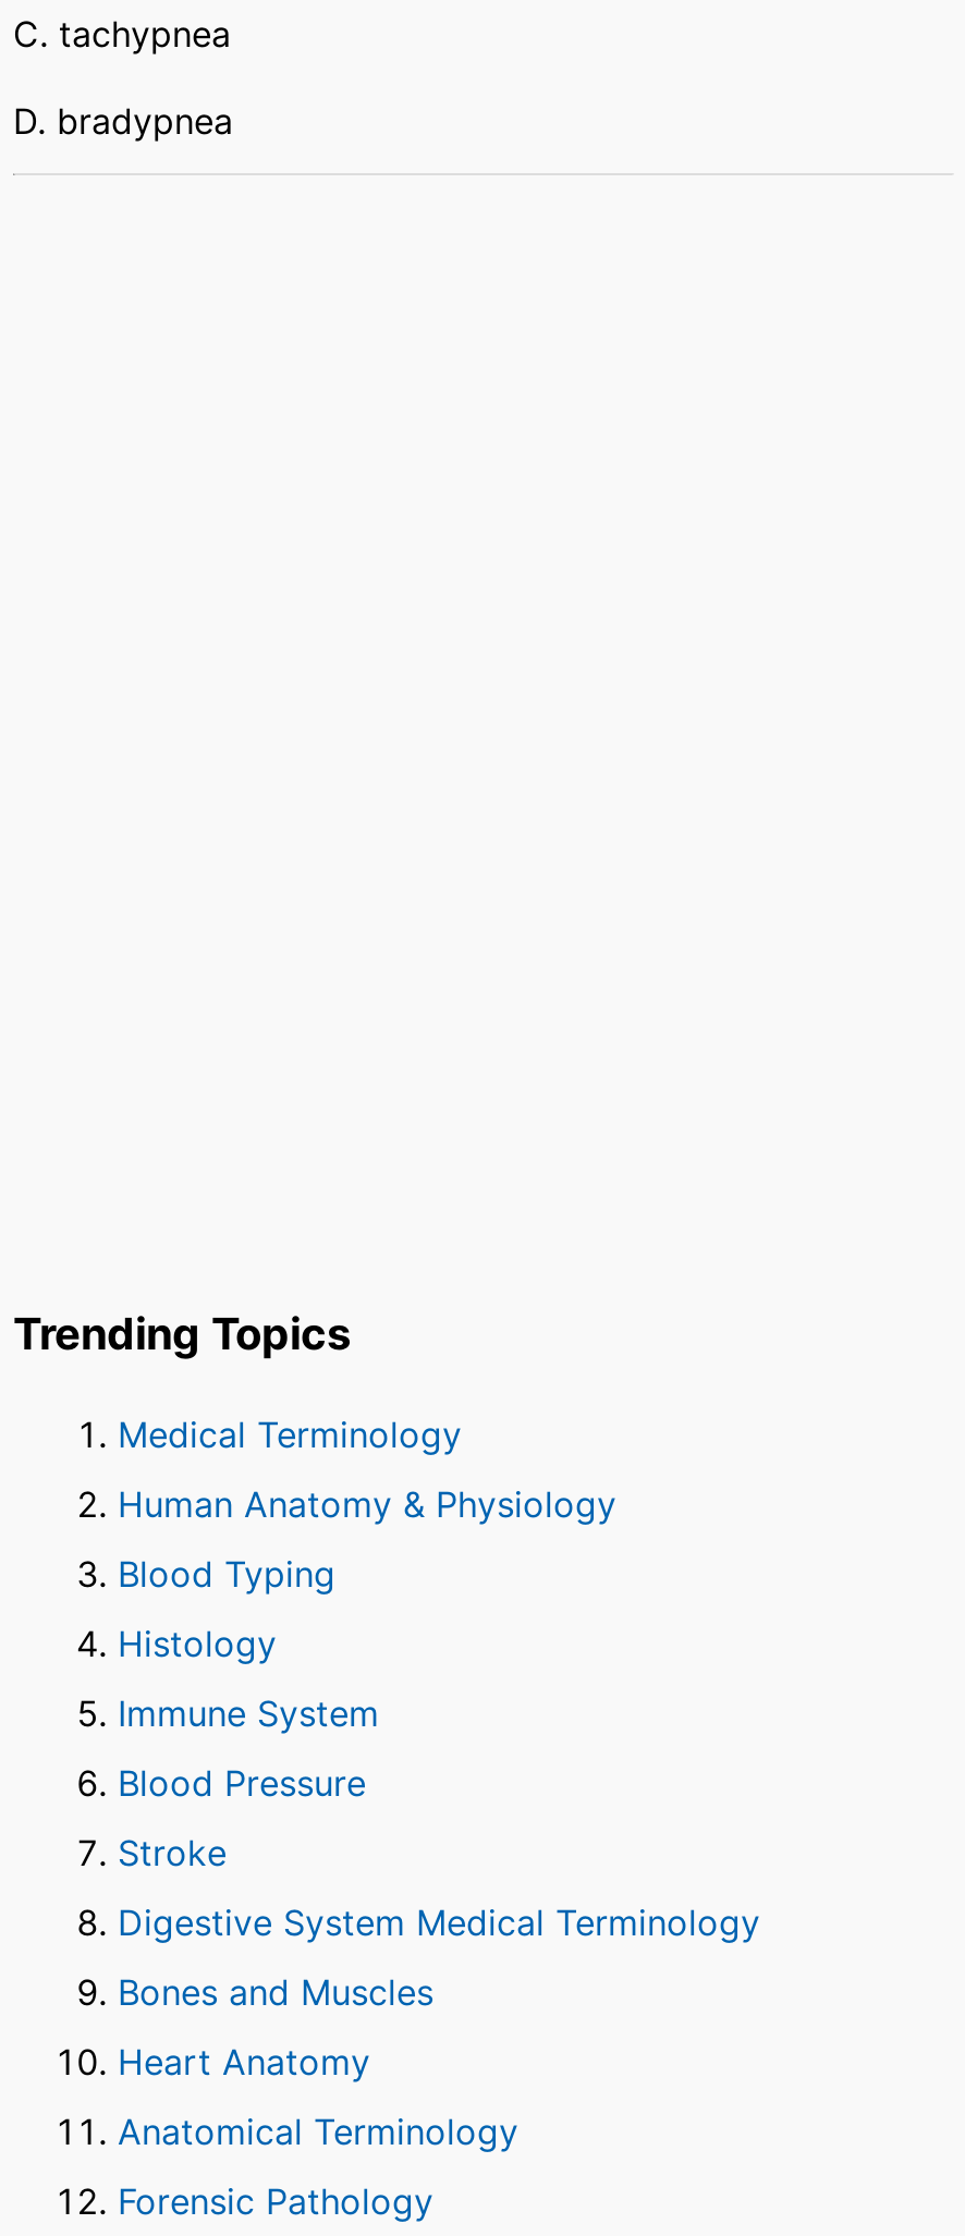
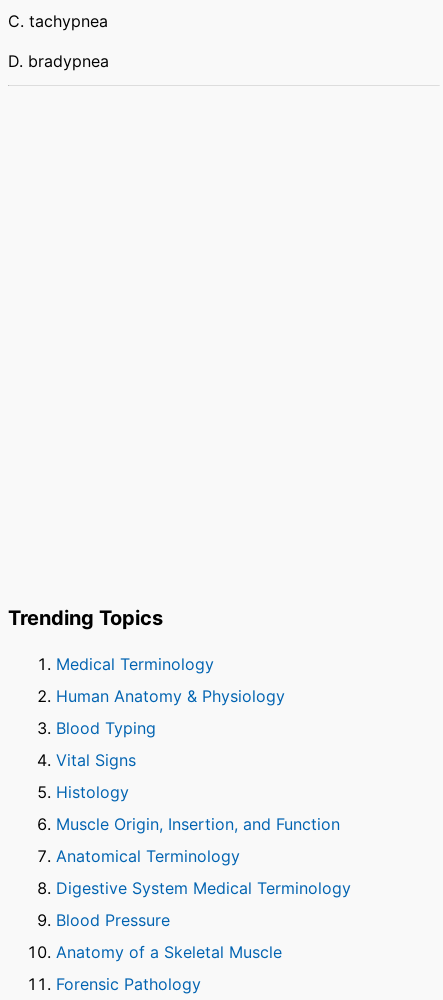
none -> [56,750,136,770] Vital Signs
moved [118,1621,277,1665] -> [56,782,129,802]: Histology
[118,1691,433,2083] Immune System | Stroke | Bones and Muscles | Heart Anatomy -> [56,814,340,834] Muscle Origin, Insertion, and Function
moved [118,1761,760,1944] -> [56,878,351,930]: Digestive System Medical Terminology | Blood Pressure
moved [118,2109,518,2153] -> [56,846,240,866]: Anatomical Terminology
none -> [56,942,282,962] Anatomy of a Skeletal Muscle

